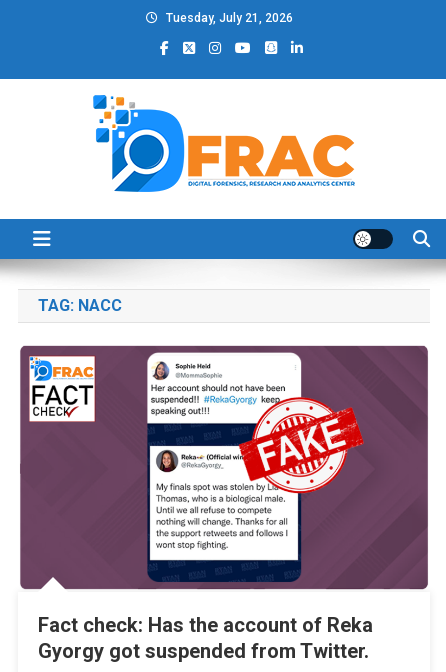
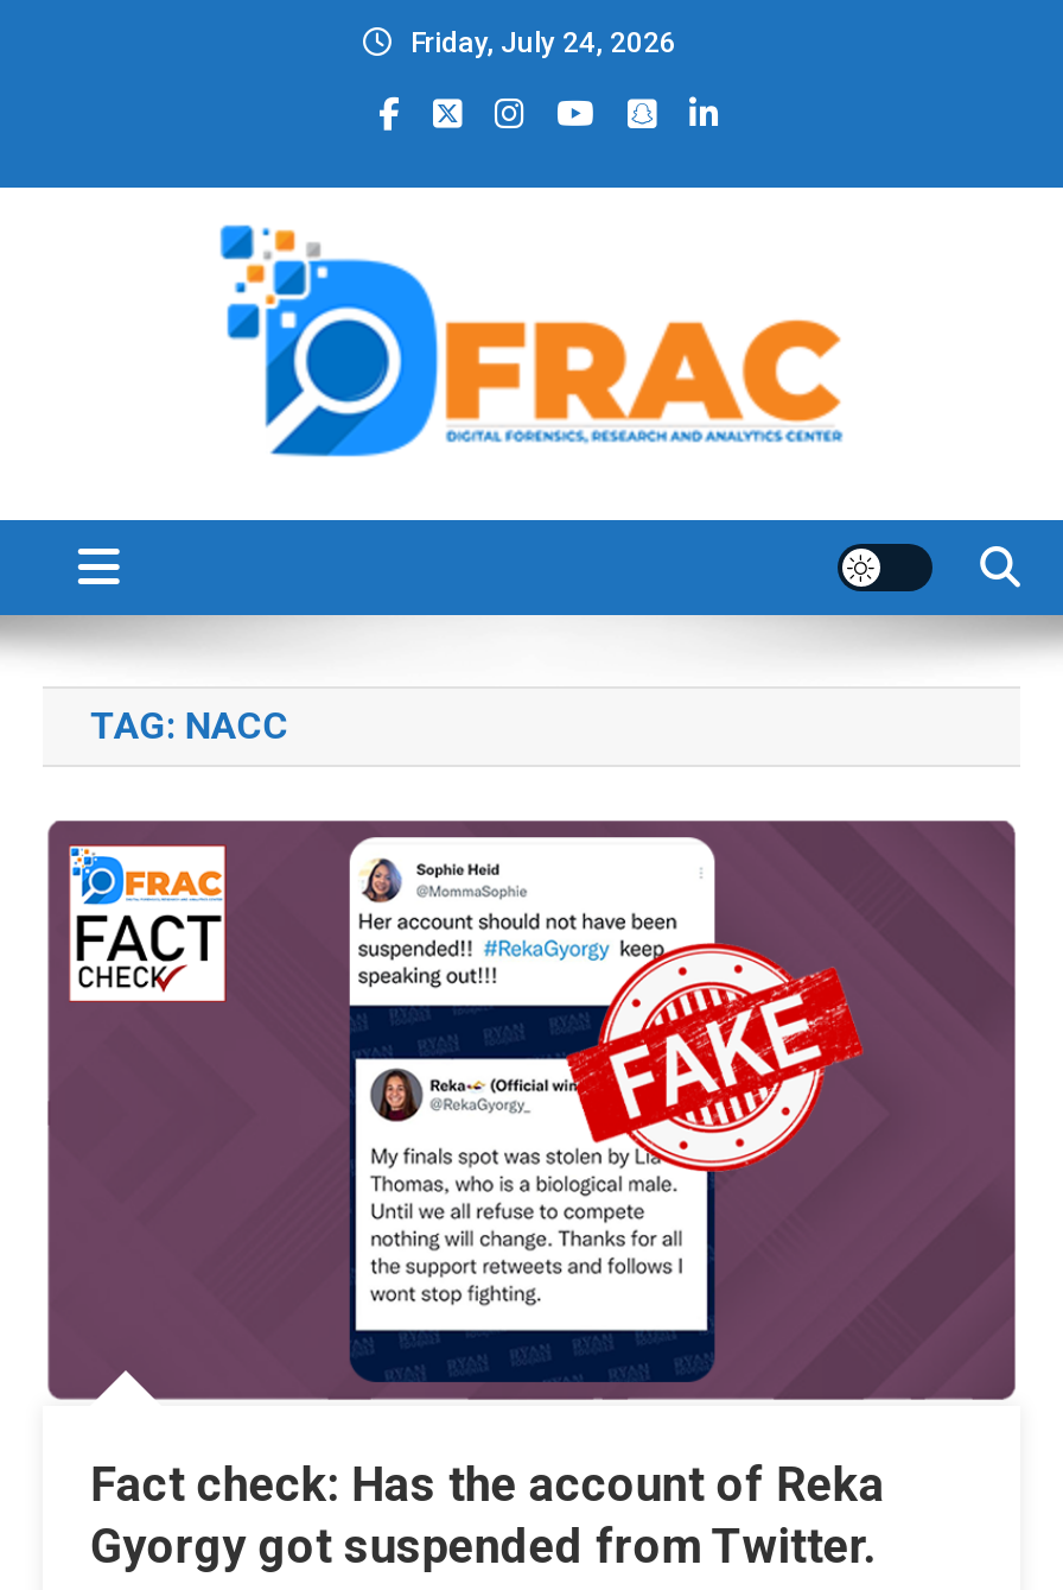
[165,11,292,25] Tuesday, July 21, 2026 -> [410,26,676,59] Friday, July 24, 2026

